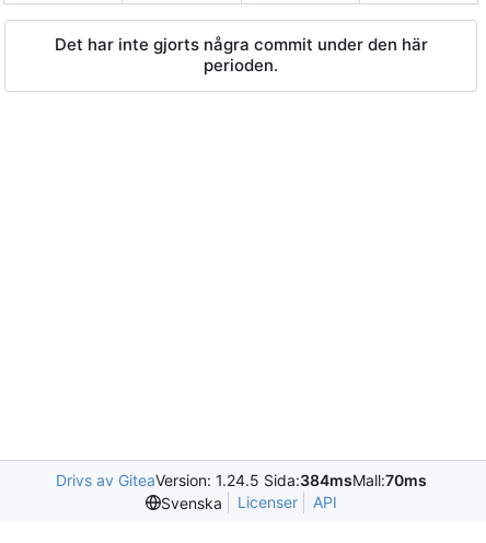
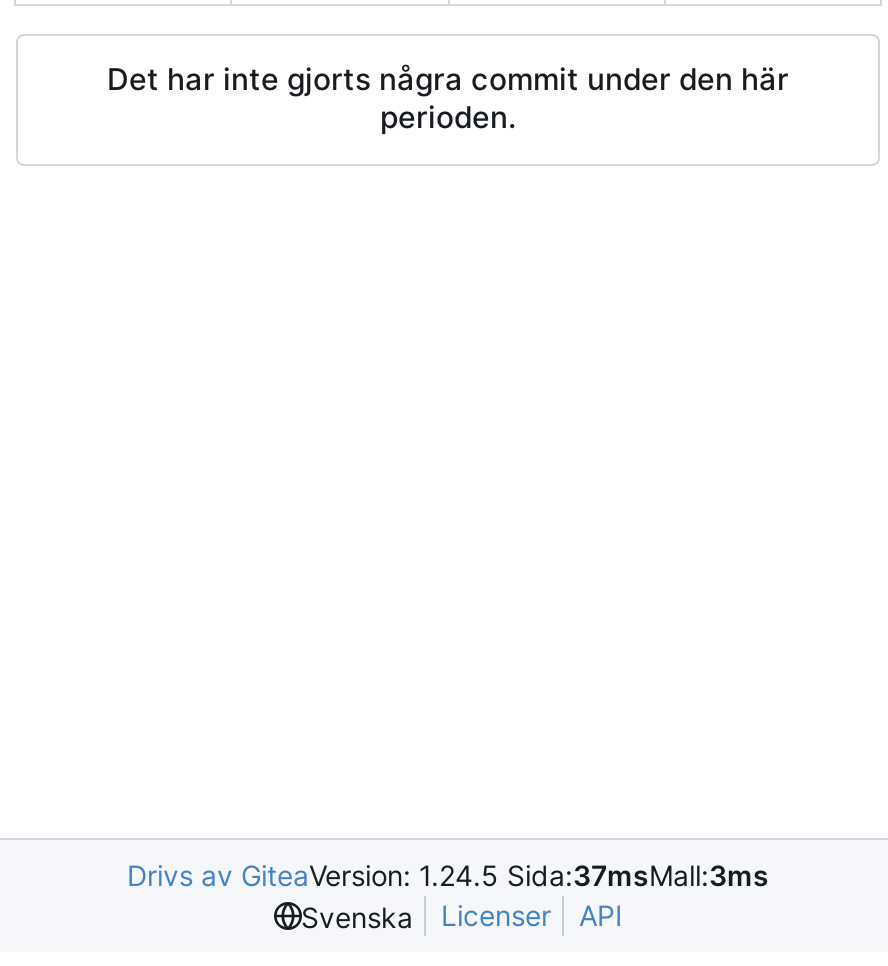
[55,471,426,489] Drivs av GiteaVersion: 1.24.5 Sida:384msMall:70ms -> [127,858,769,892] Drivs av GiteaVersion: 1.24.5 Sida:37msMall:3ms

